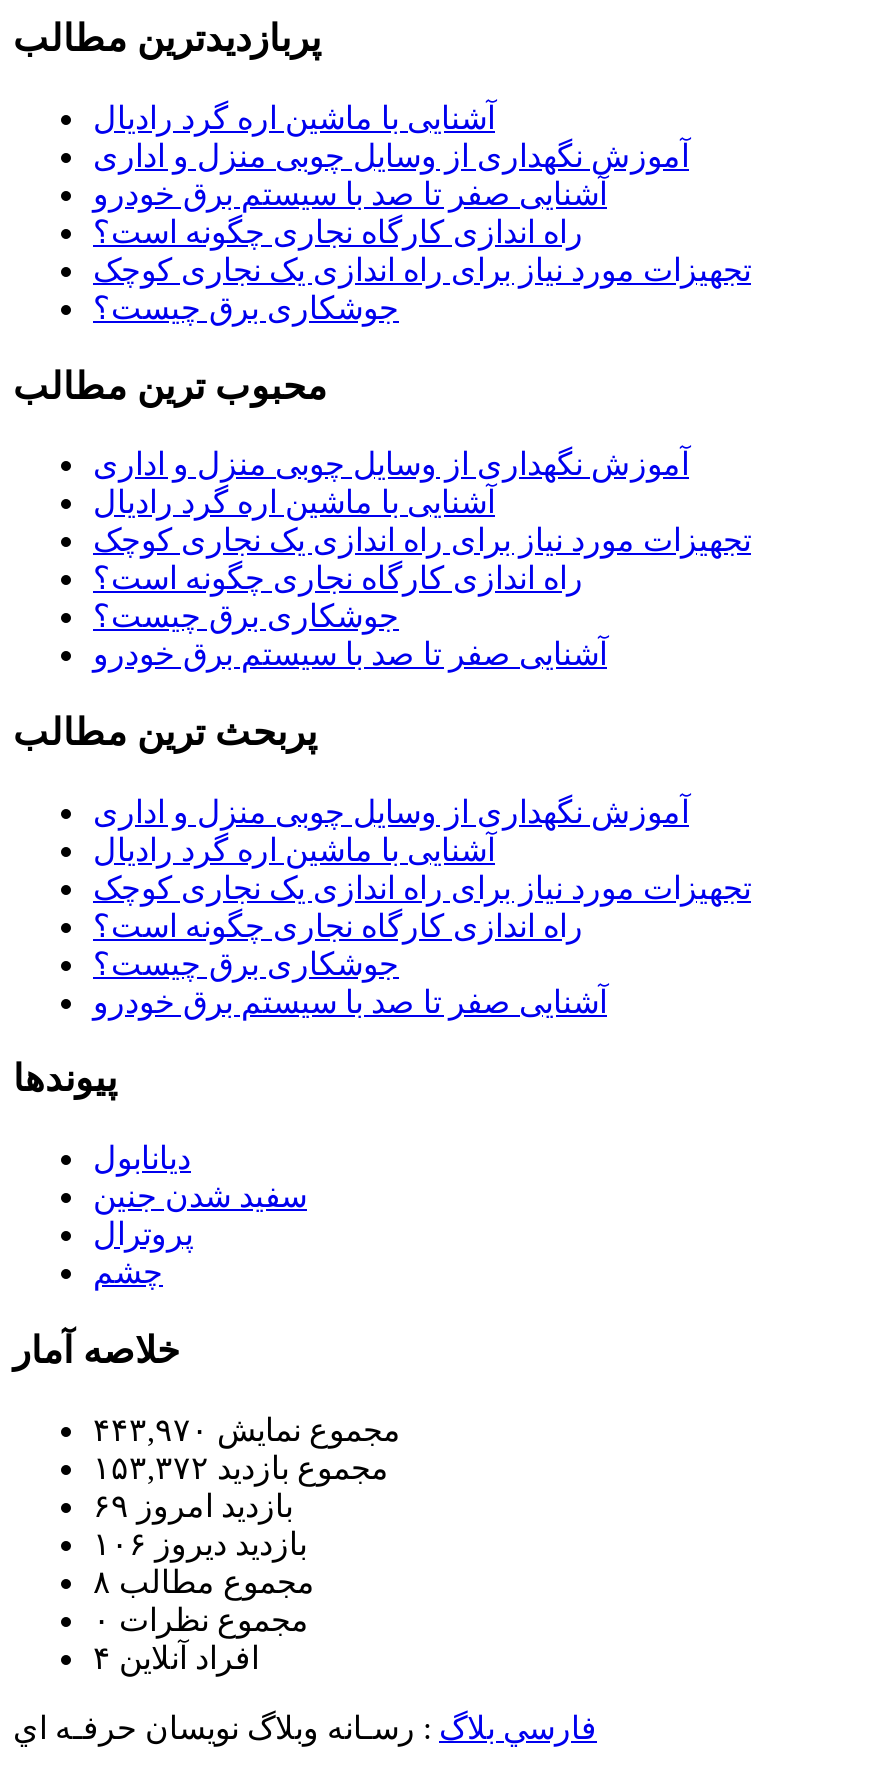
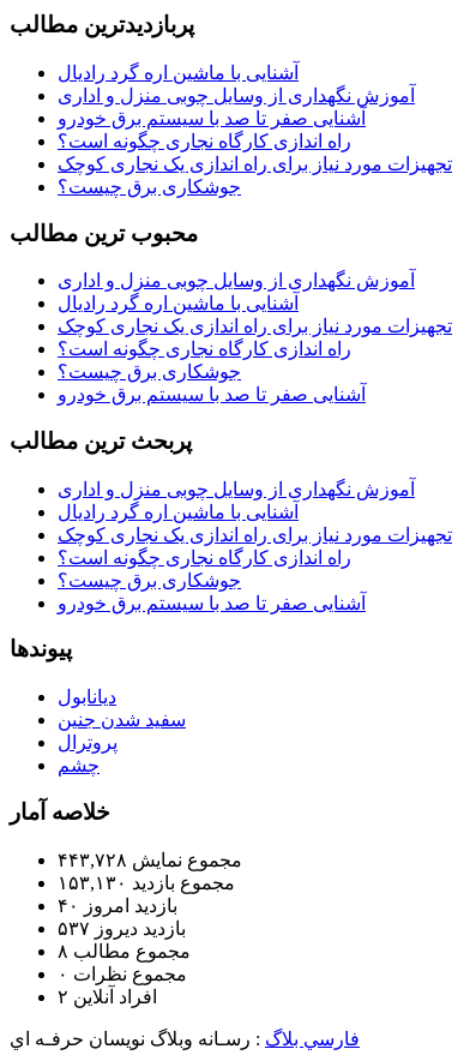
[93,1412,401,1446] مجموع نمایش‌ ۴۴۳,۹۷۰ -> [58,849,242,870] مجموع نمایش‌ ۴۴۳,۷۲۸
[93,1450,389,1484] مجموع بازدید ۱۵۳,۳۷۲ -> [58,872,235,892] مجموع بازدید ۱۵۳,۱۳۰
[93,1488,293,1522] بازدید امروز ۶۹ -> [58,895,177,915] بازدید امروز ۴۰
[93,1526,307,1560] بازدید دیروز ۱۰۶ -> [58,918,186,938] بازدید دیروز ۵۳۷
[93,1640,259,1674] افراد آنلاین ۴ -> [58,986,157,1007] افراد آنلاین ۲

